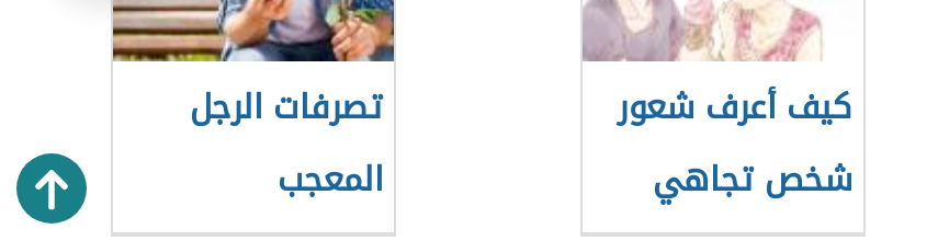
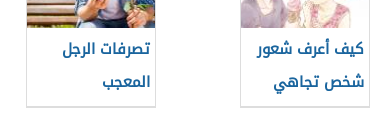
[14,151,89,226] [image] -> none

